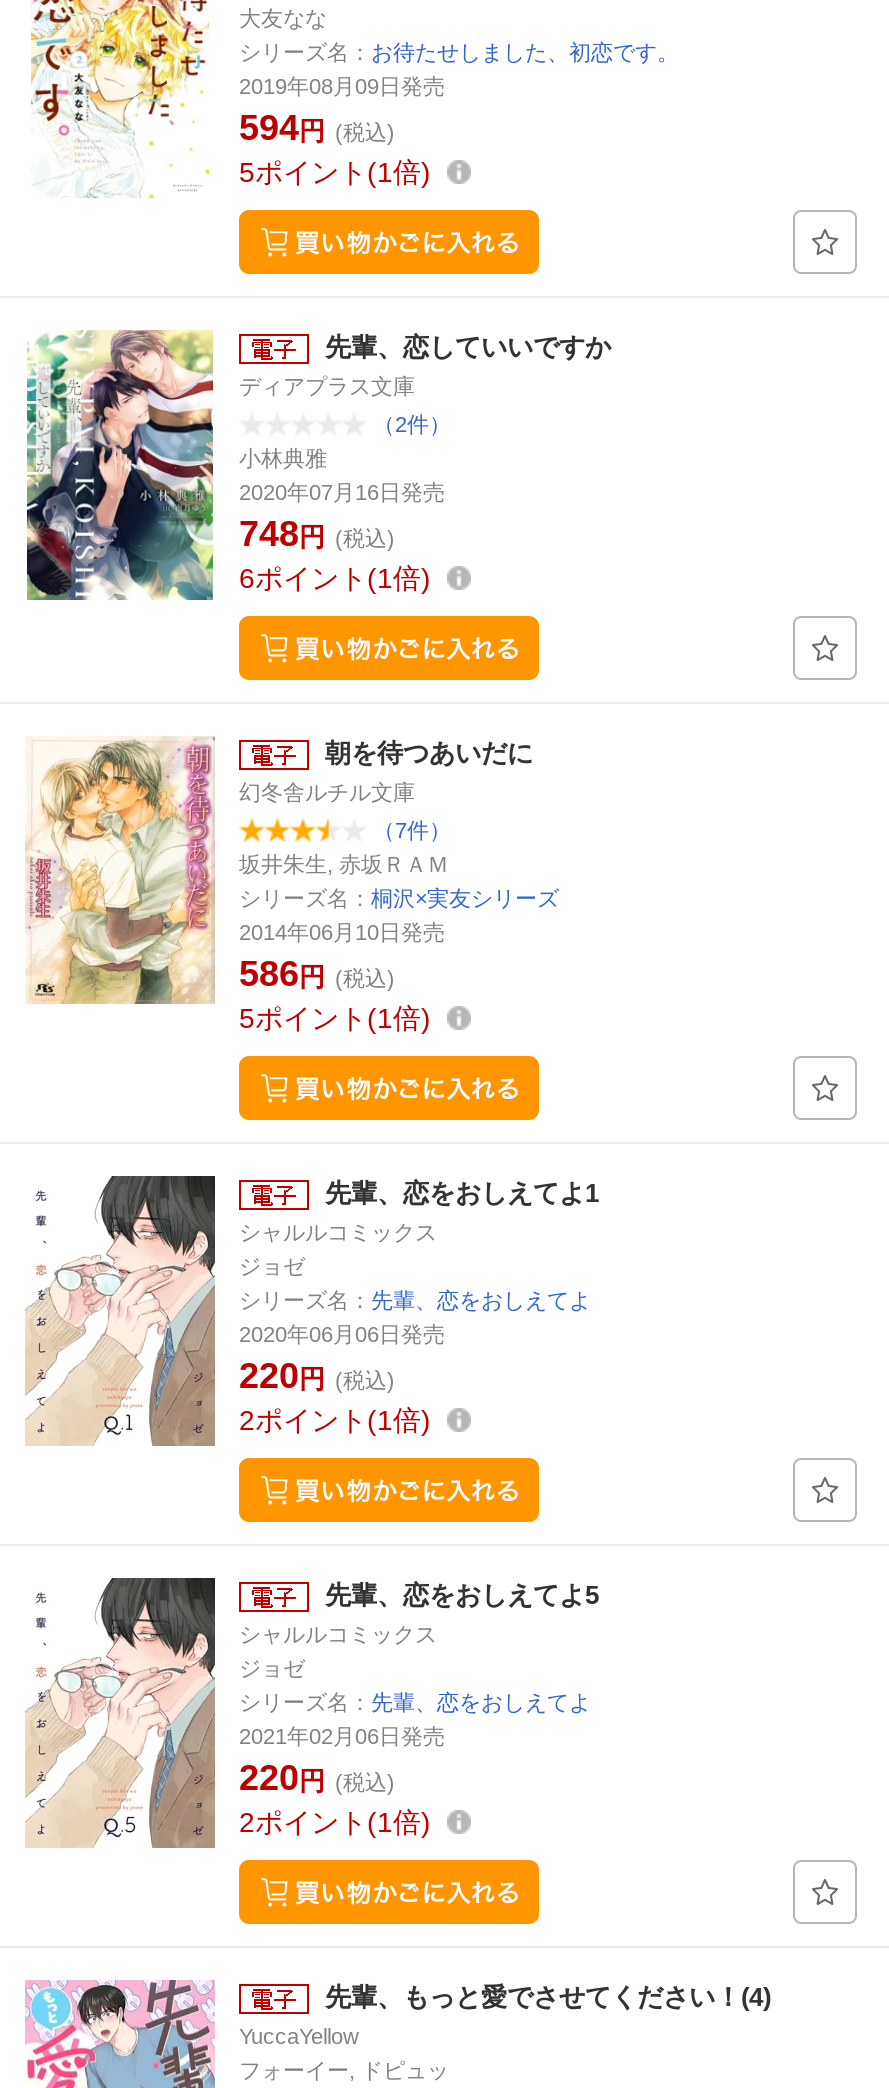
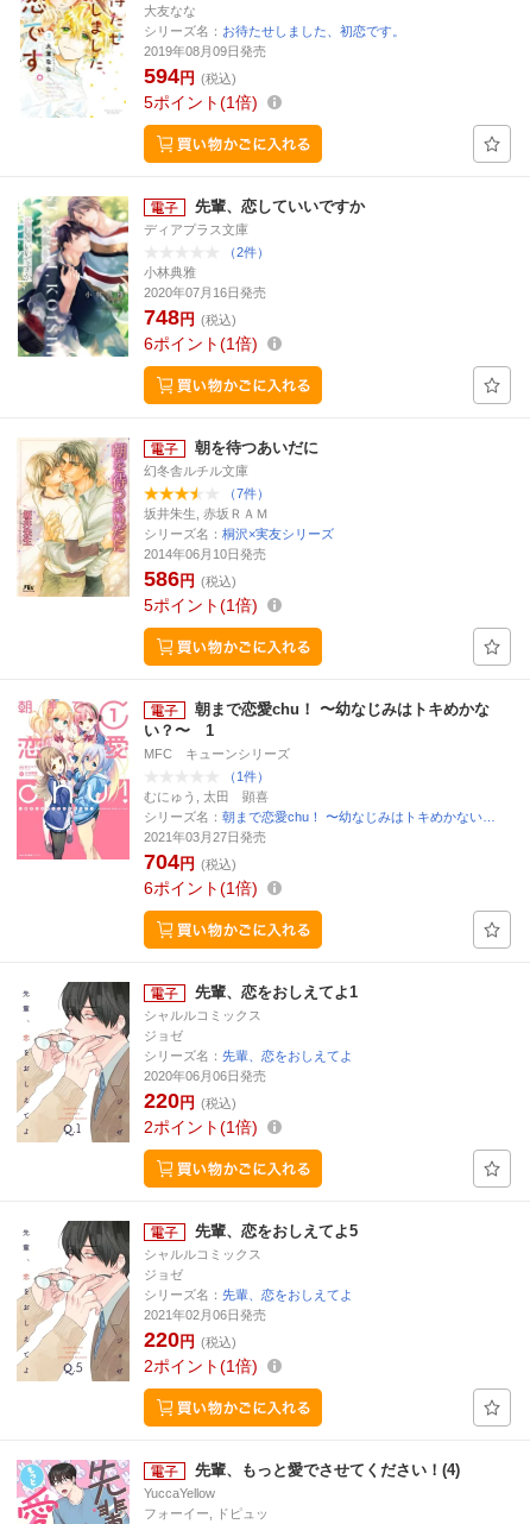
none -> [17,699,496,898] [image] | 朝まで恋愛chu！ 〜幼なじみはトキめかな | い？〜 1 | MFC キューンシリーズ | （1件） | むにゅう, 太田 顕喜 | シリーズ名：朝まで恋愛chu！ 〜幼なじみはトキめかない… | 2021年03月27日発売 | 704円 (税込) | 6ポイント 1倍

